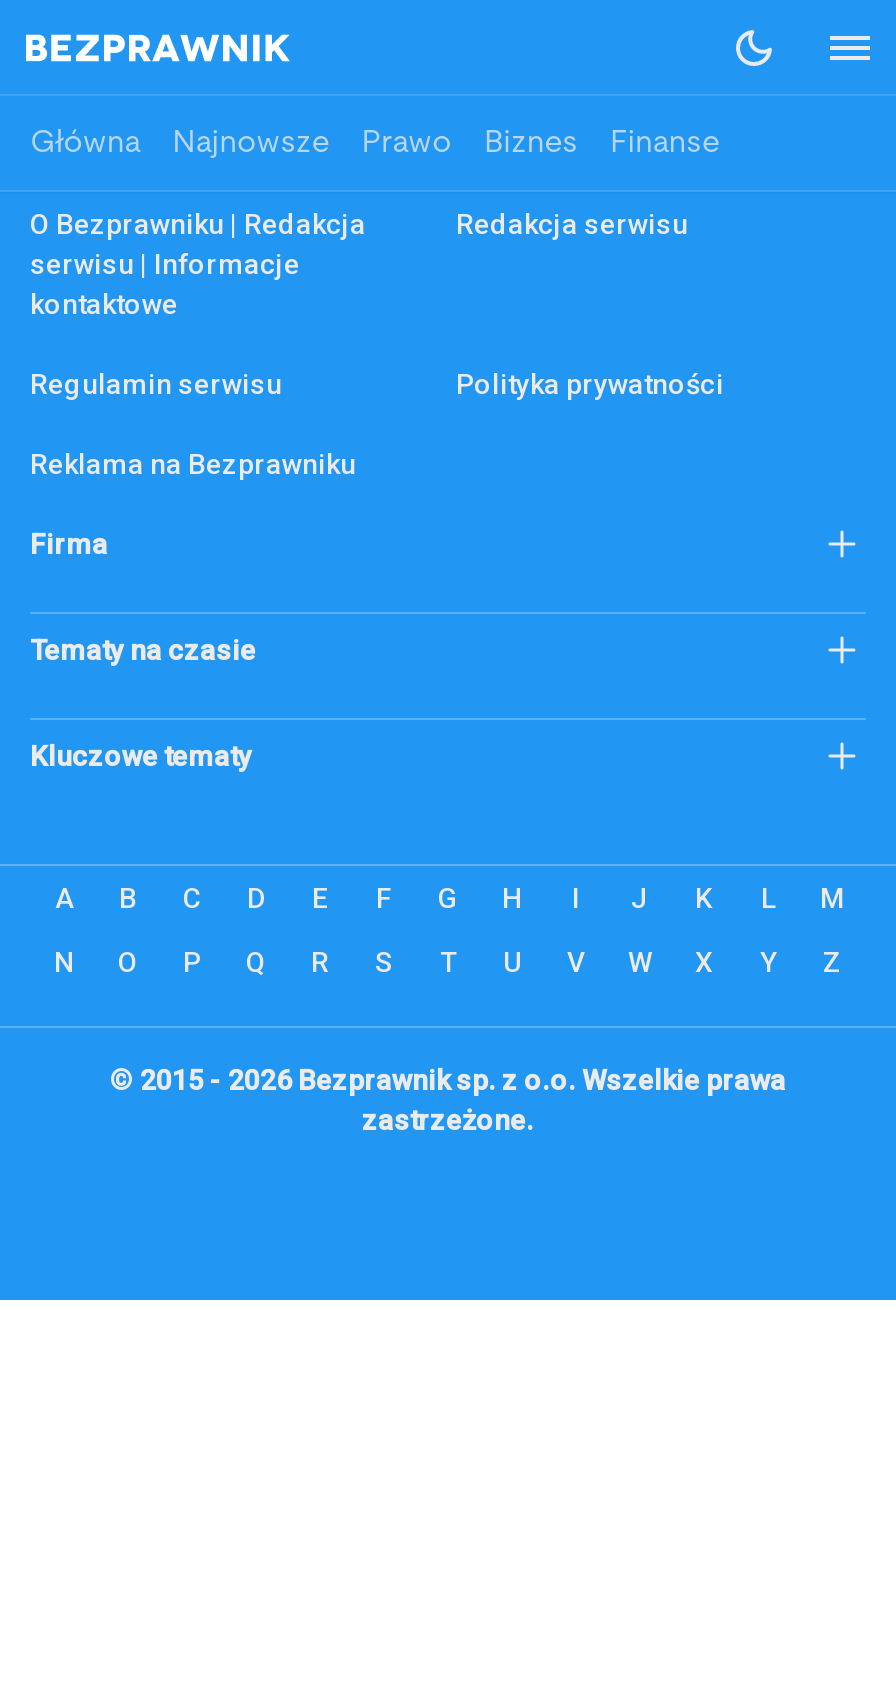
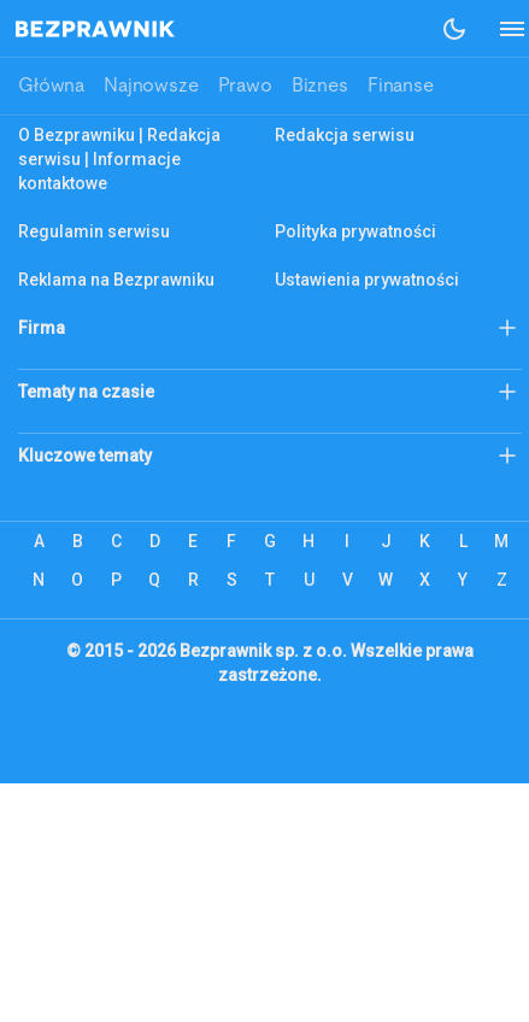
none -> [275,270,459,289] Ustawienia prywatności

